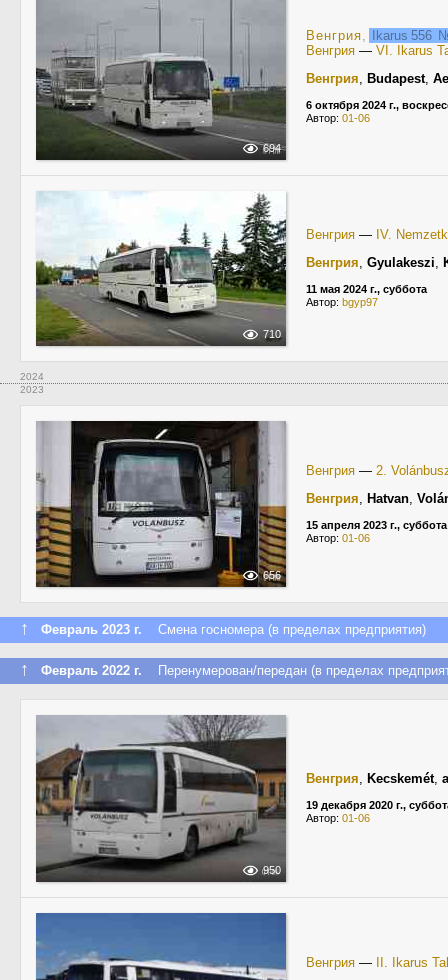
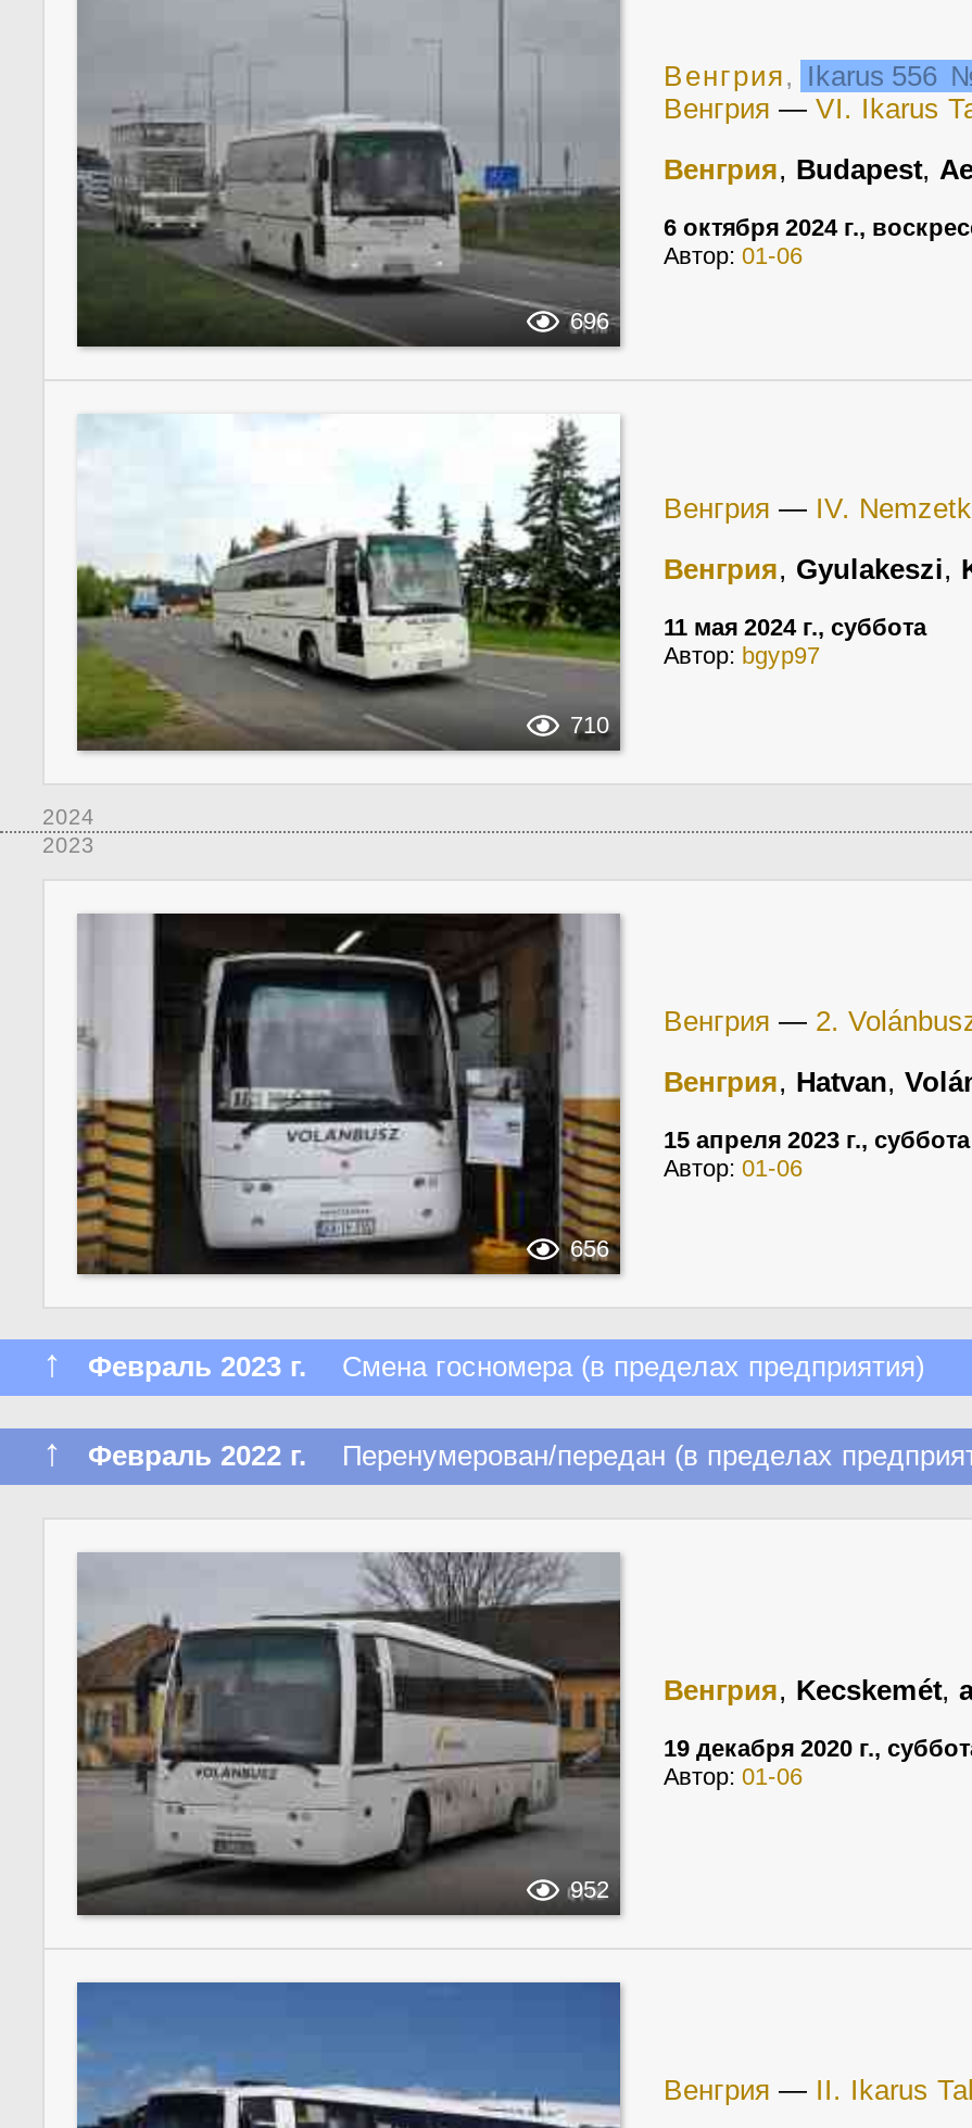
[263,142,281,154] 694 -> [570,307,609,333] 696
[263,864,281,876] 950 -> [570,1875,609,1901] 952

